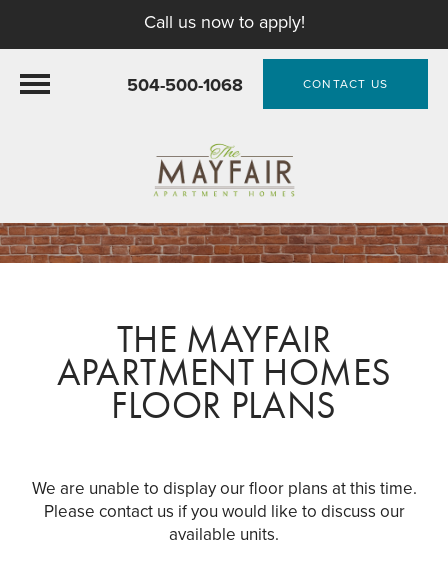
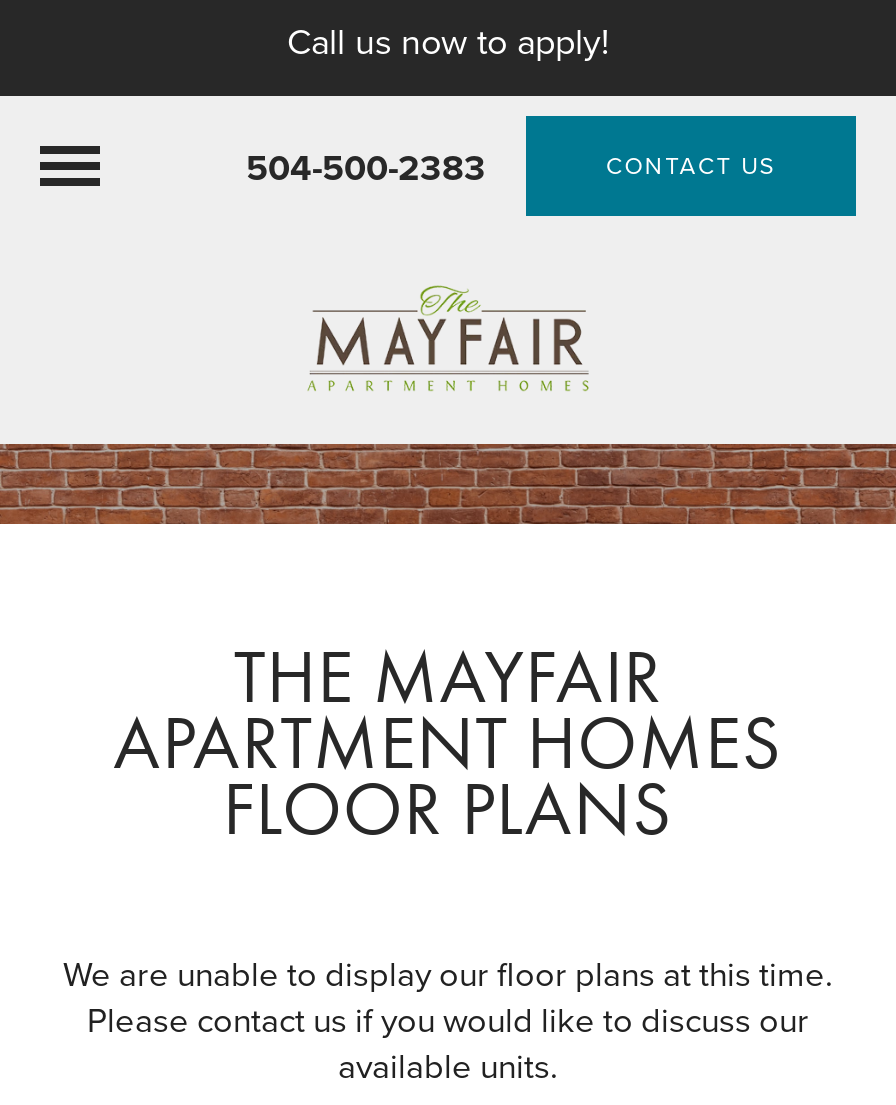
[127,72,243,98] 504-500-1068 -> [246,142,486,194] 504-500-2383

